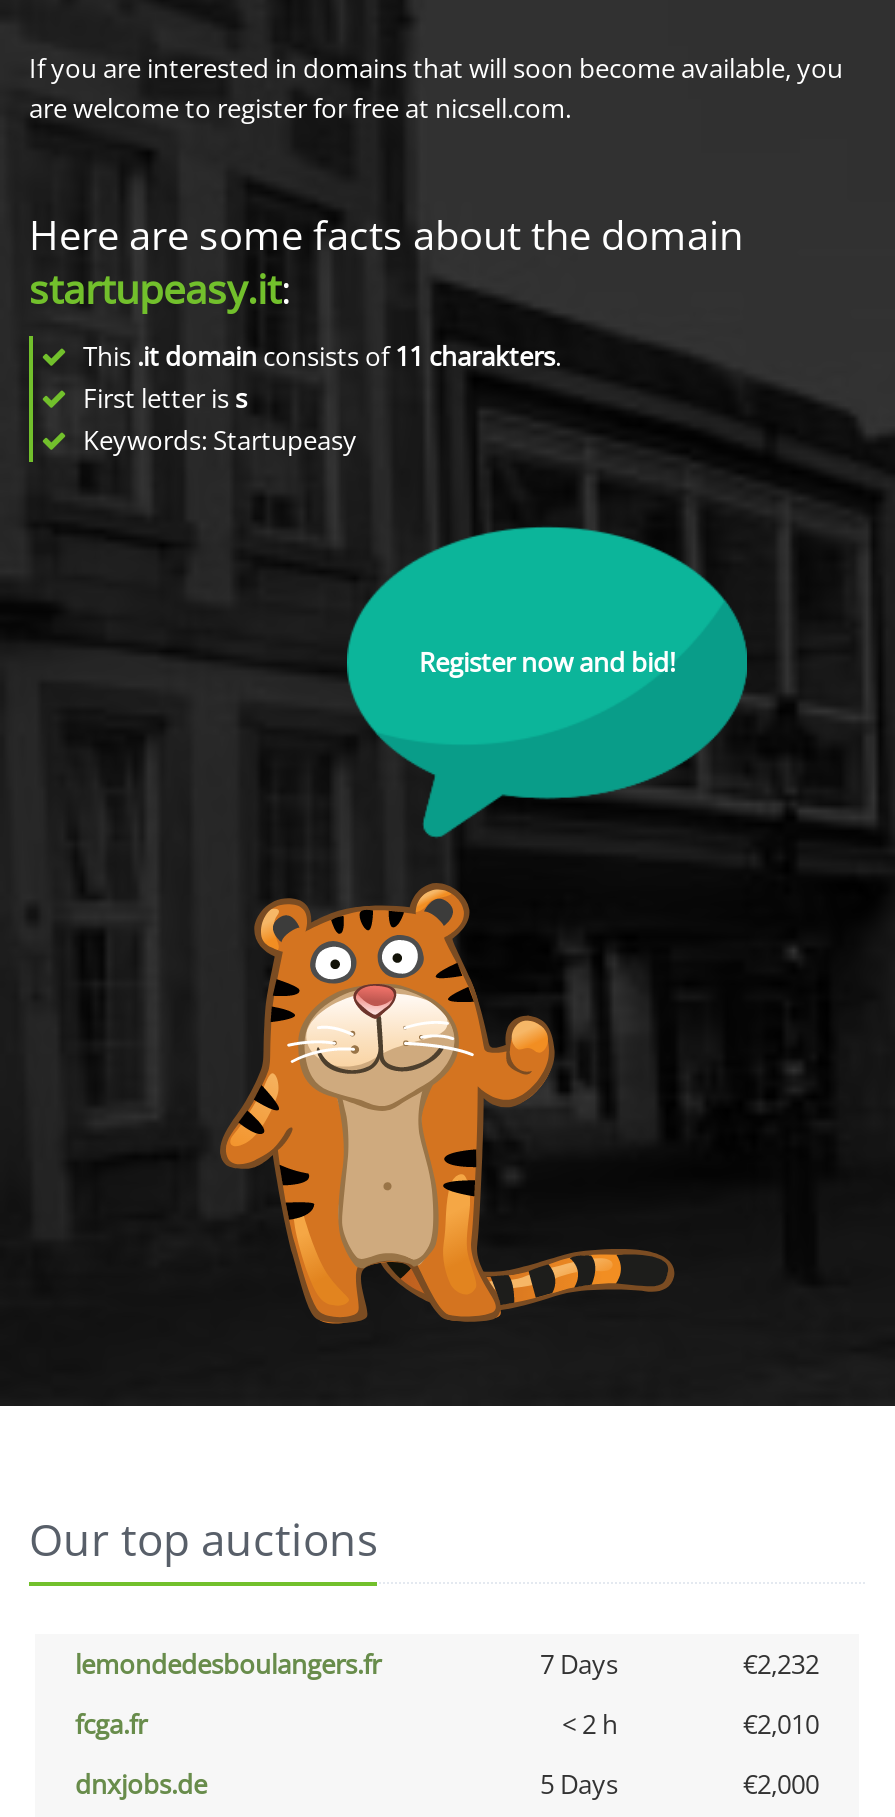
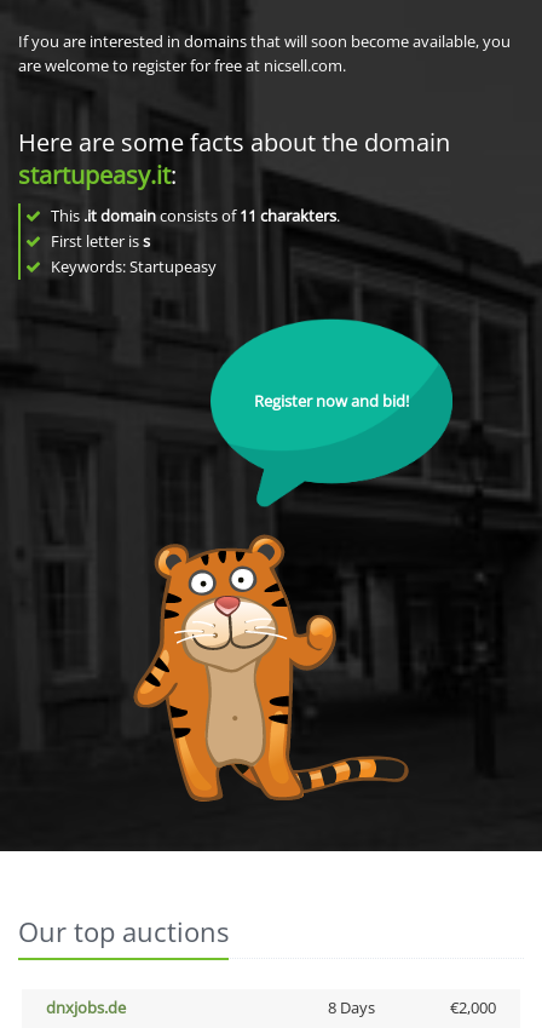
[75,1646,819,1742] lemondedesboulangers.fr | 7 Days | €2,232 | fcga.fr | < 2 h | €2,010 -> none
[540,1766,618,1802] 5 Days -> [327,997,374,1018] 8 Days

